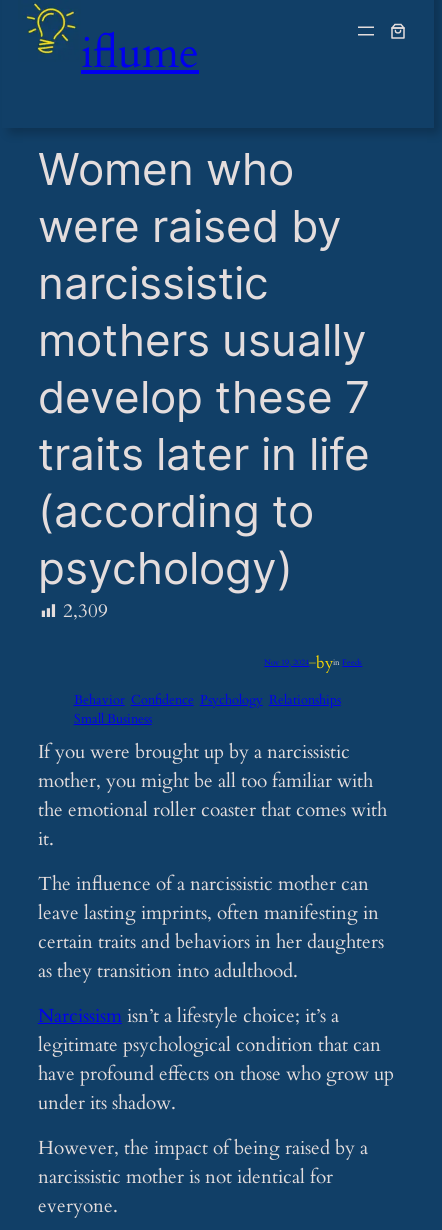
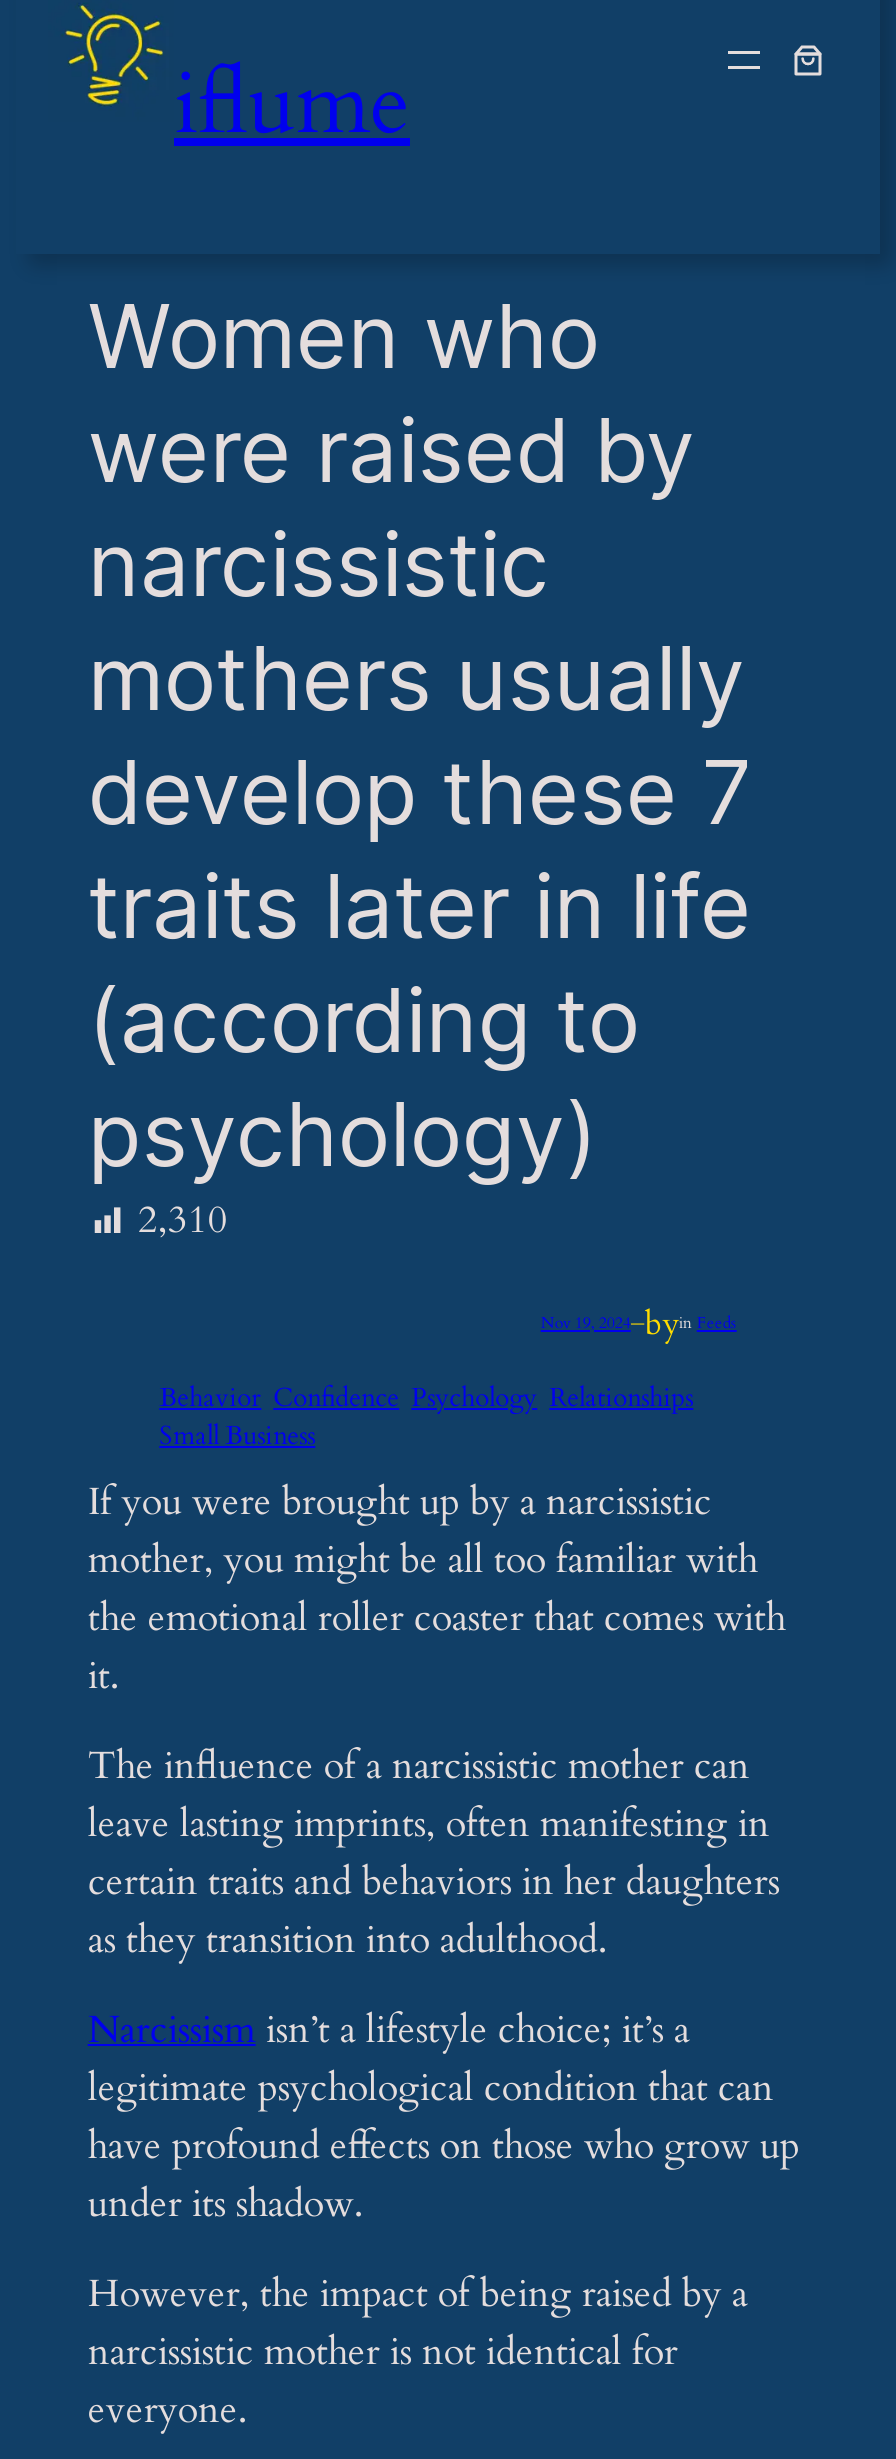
[63,598,108,624] 2,309 -> [138,1195,228,1247] 2,310

